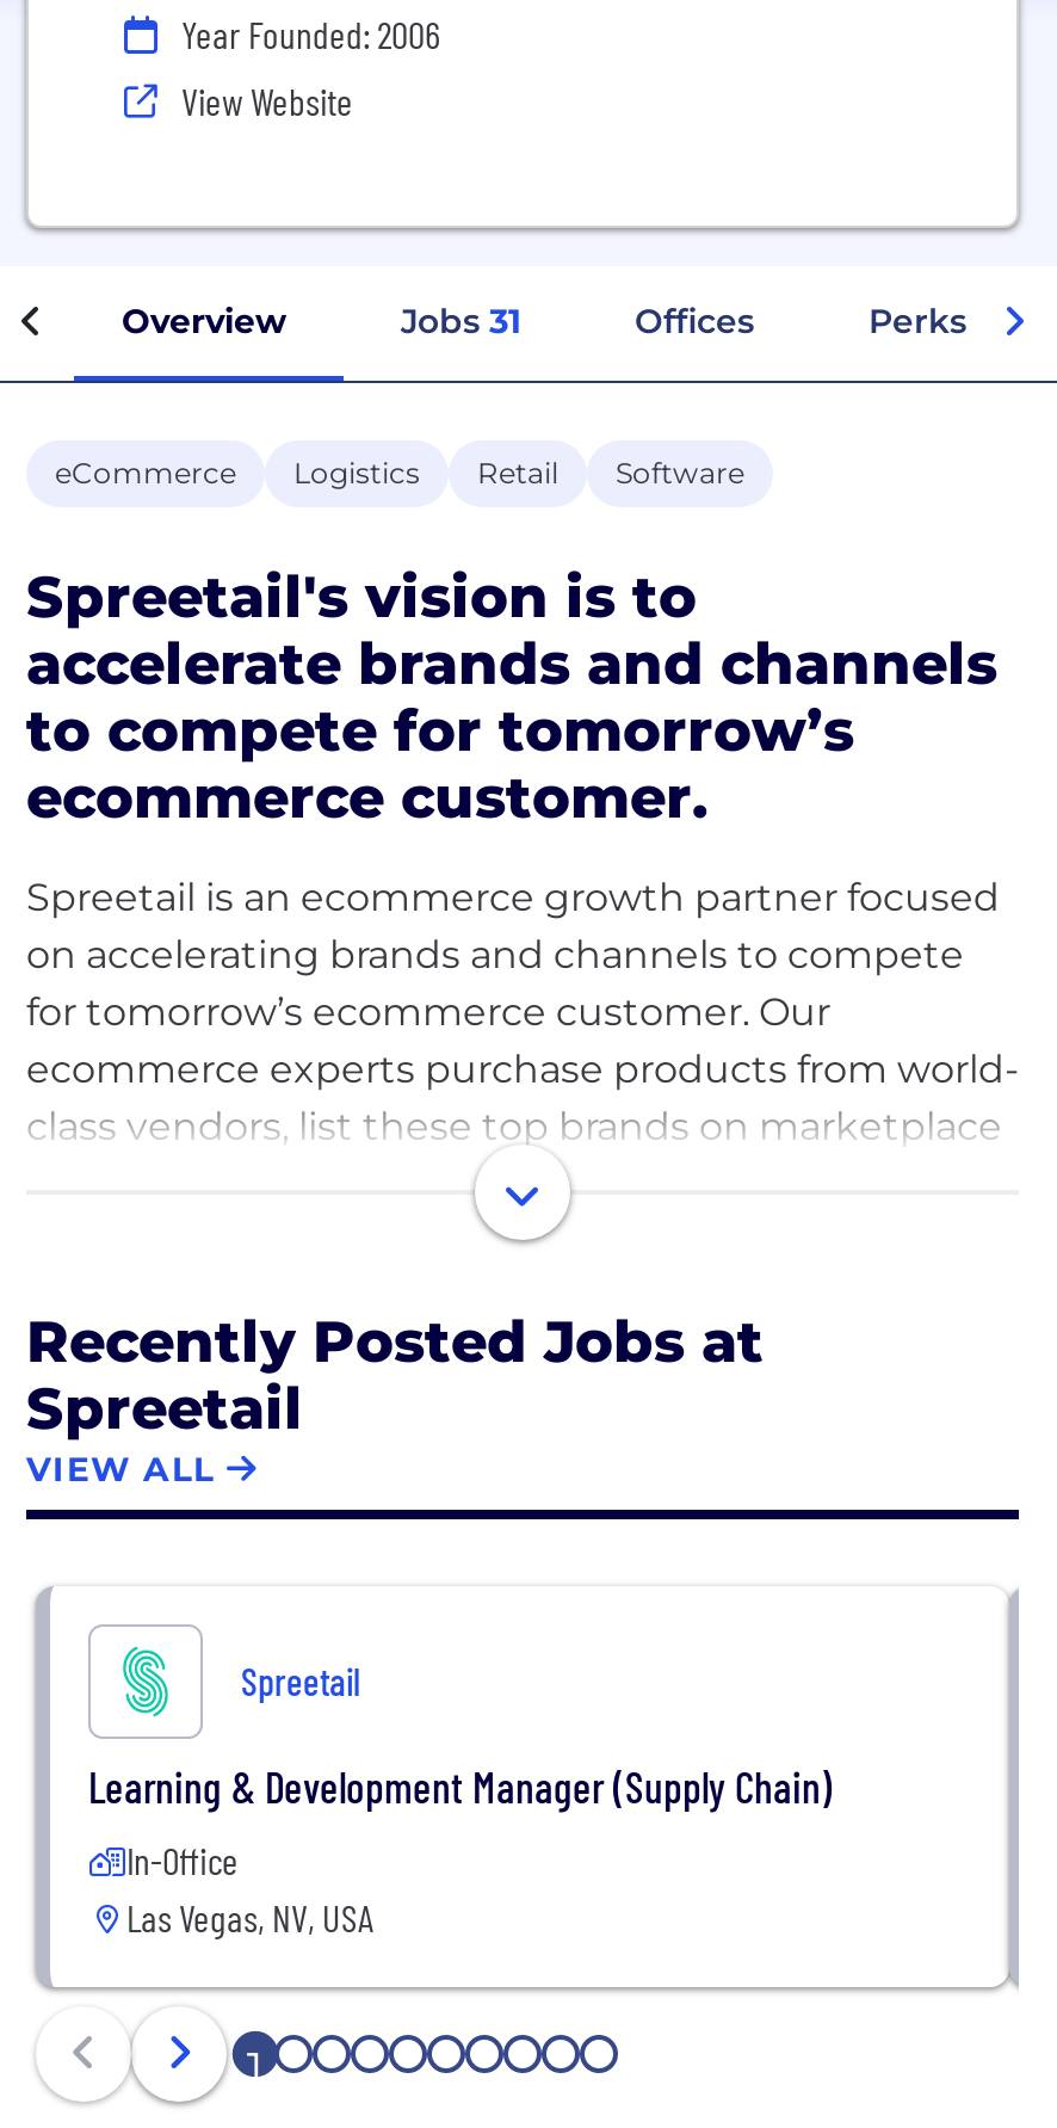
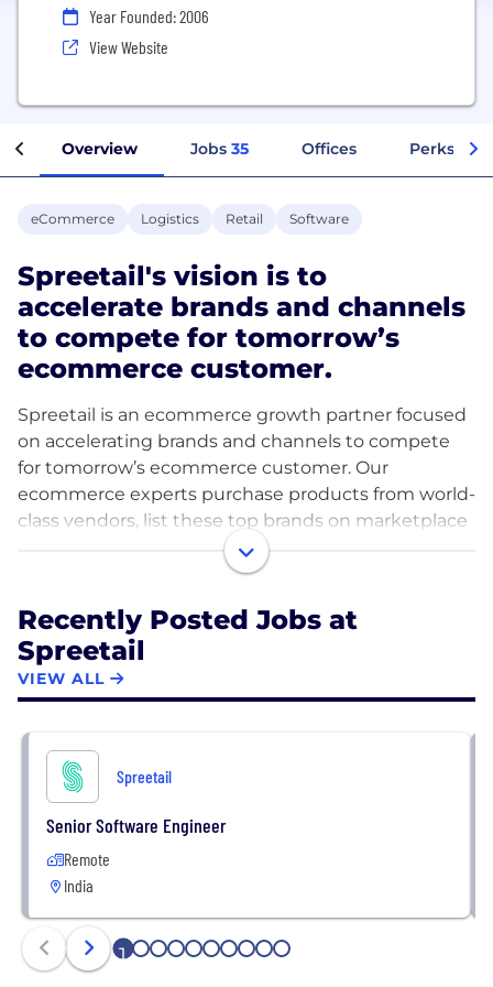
[401,300,520,343] Jobs 31 -> [190,139,249,159] Jobs 35
[88,1760,833,1813] Learning & Development Manager (Supply Chain) -> [46,813,226,837] Senior Software Engineer
[126,1837,375,1939] In-Office | Las Vegas, NV, USA -> [64,848,110,895] Remote | India

